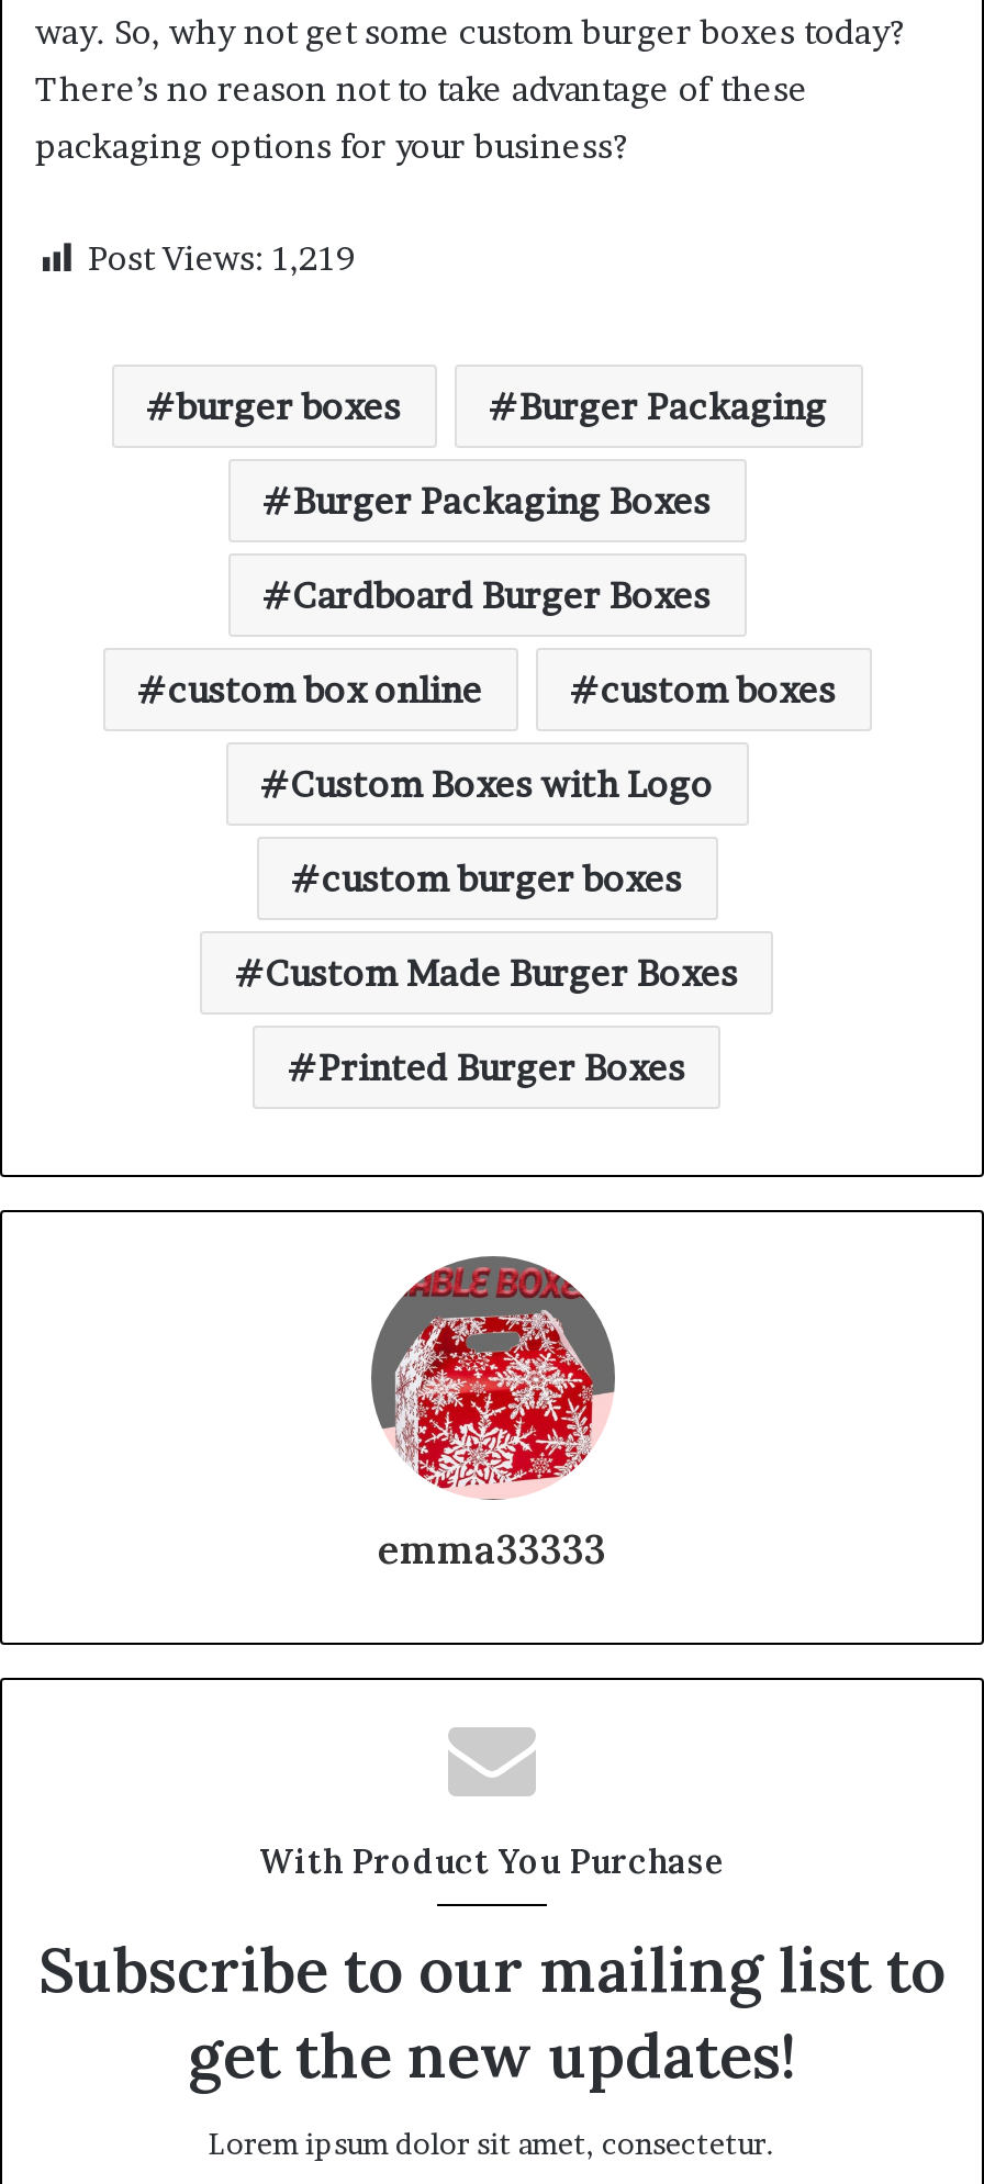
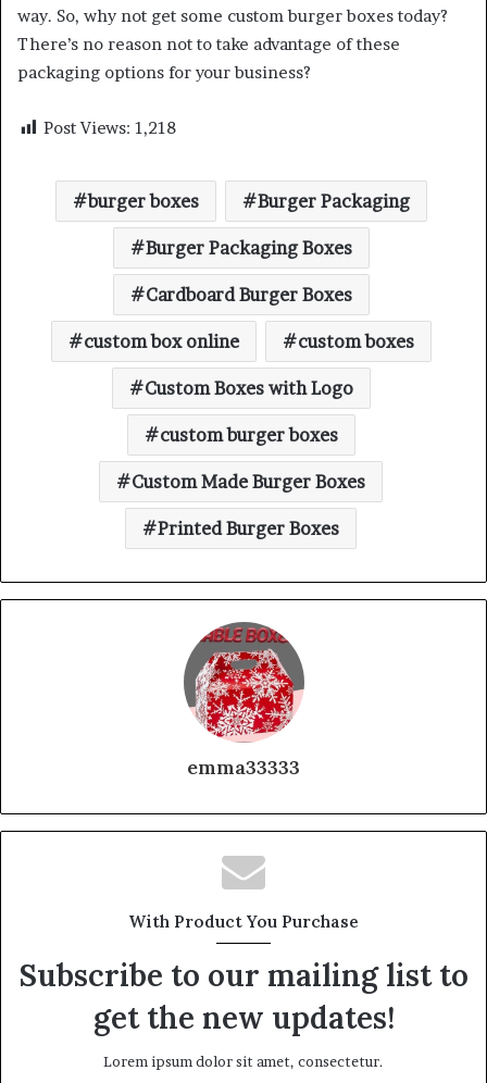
[88,237,356,279] Post Views: 1,219 -> [43,117,176,138] Post Views: 1,218

